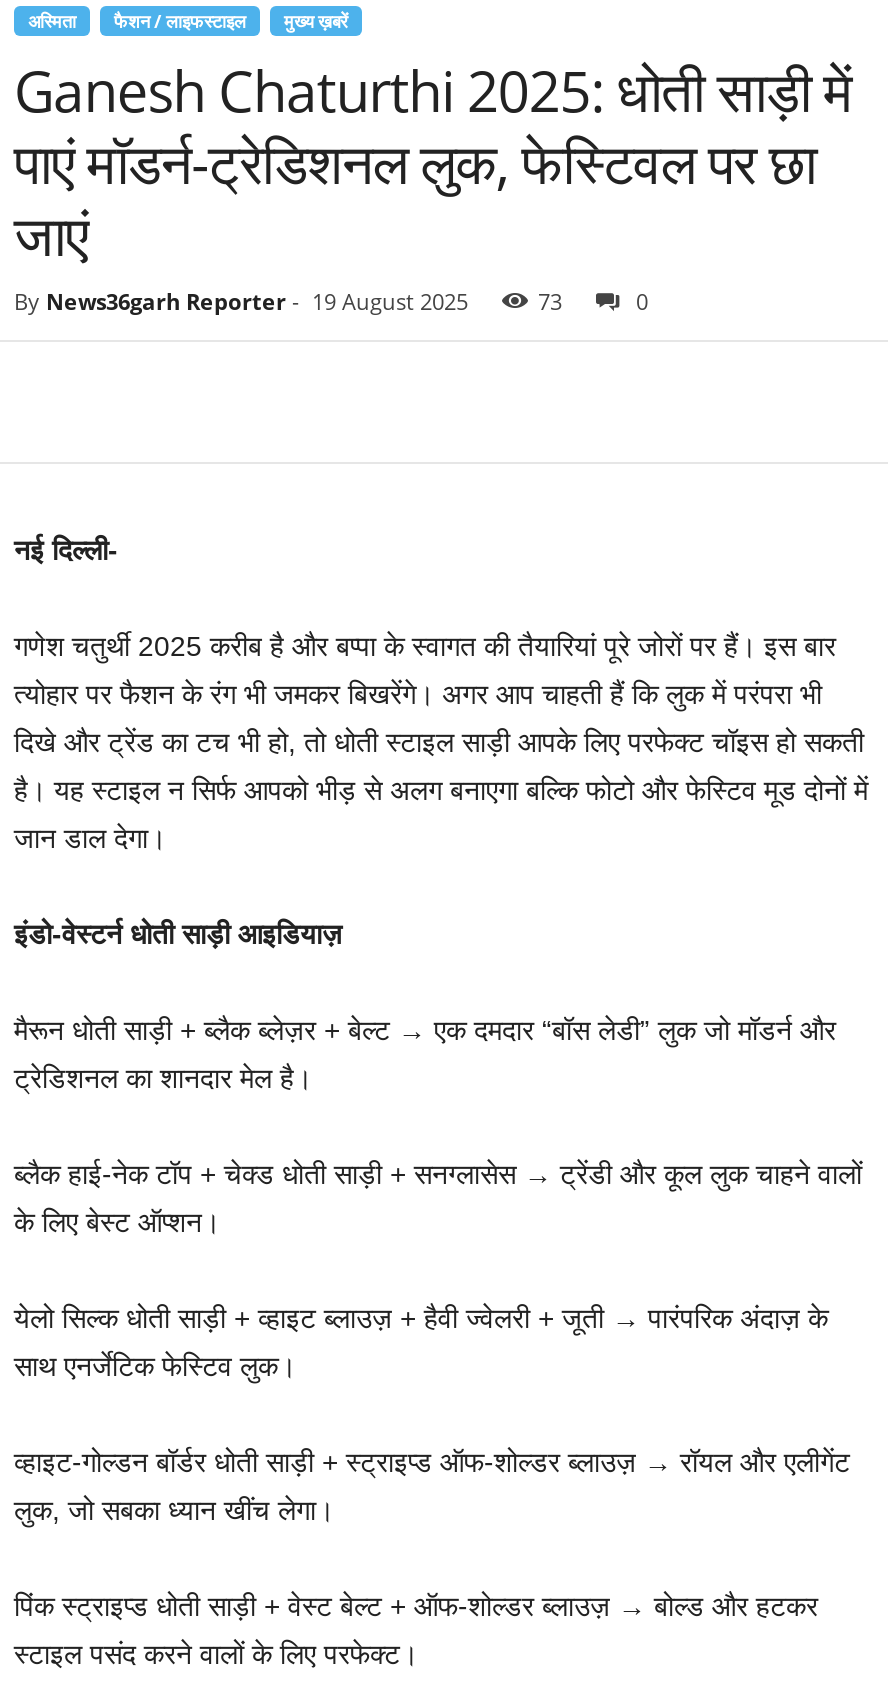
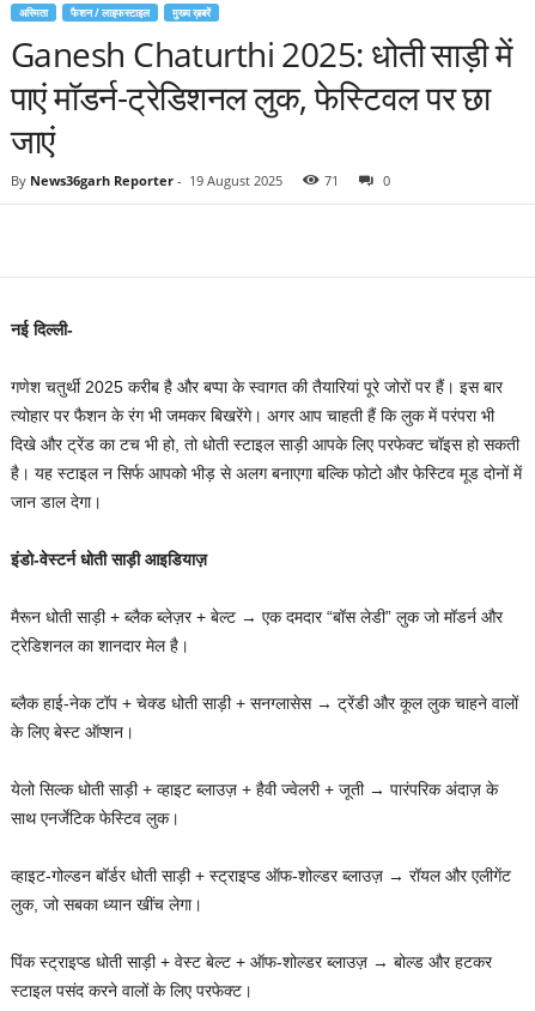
[538,286,562,316] 73 -> [324,171,339,189] 71

